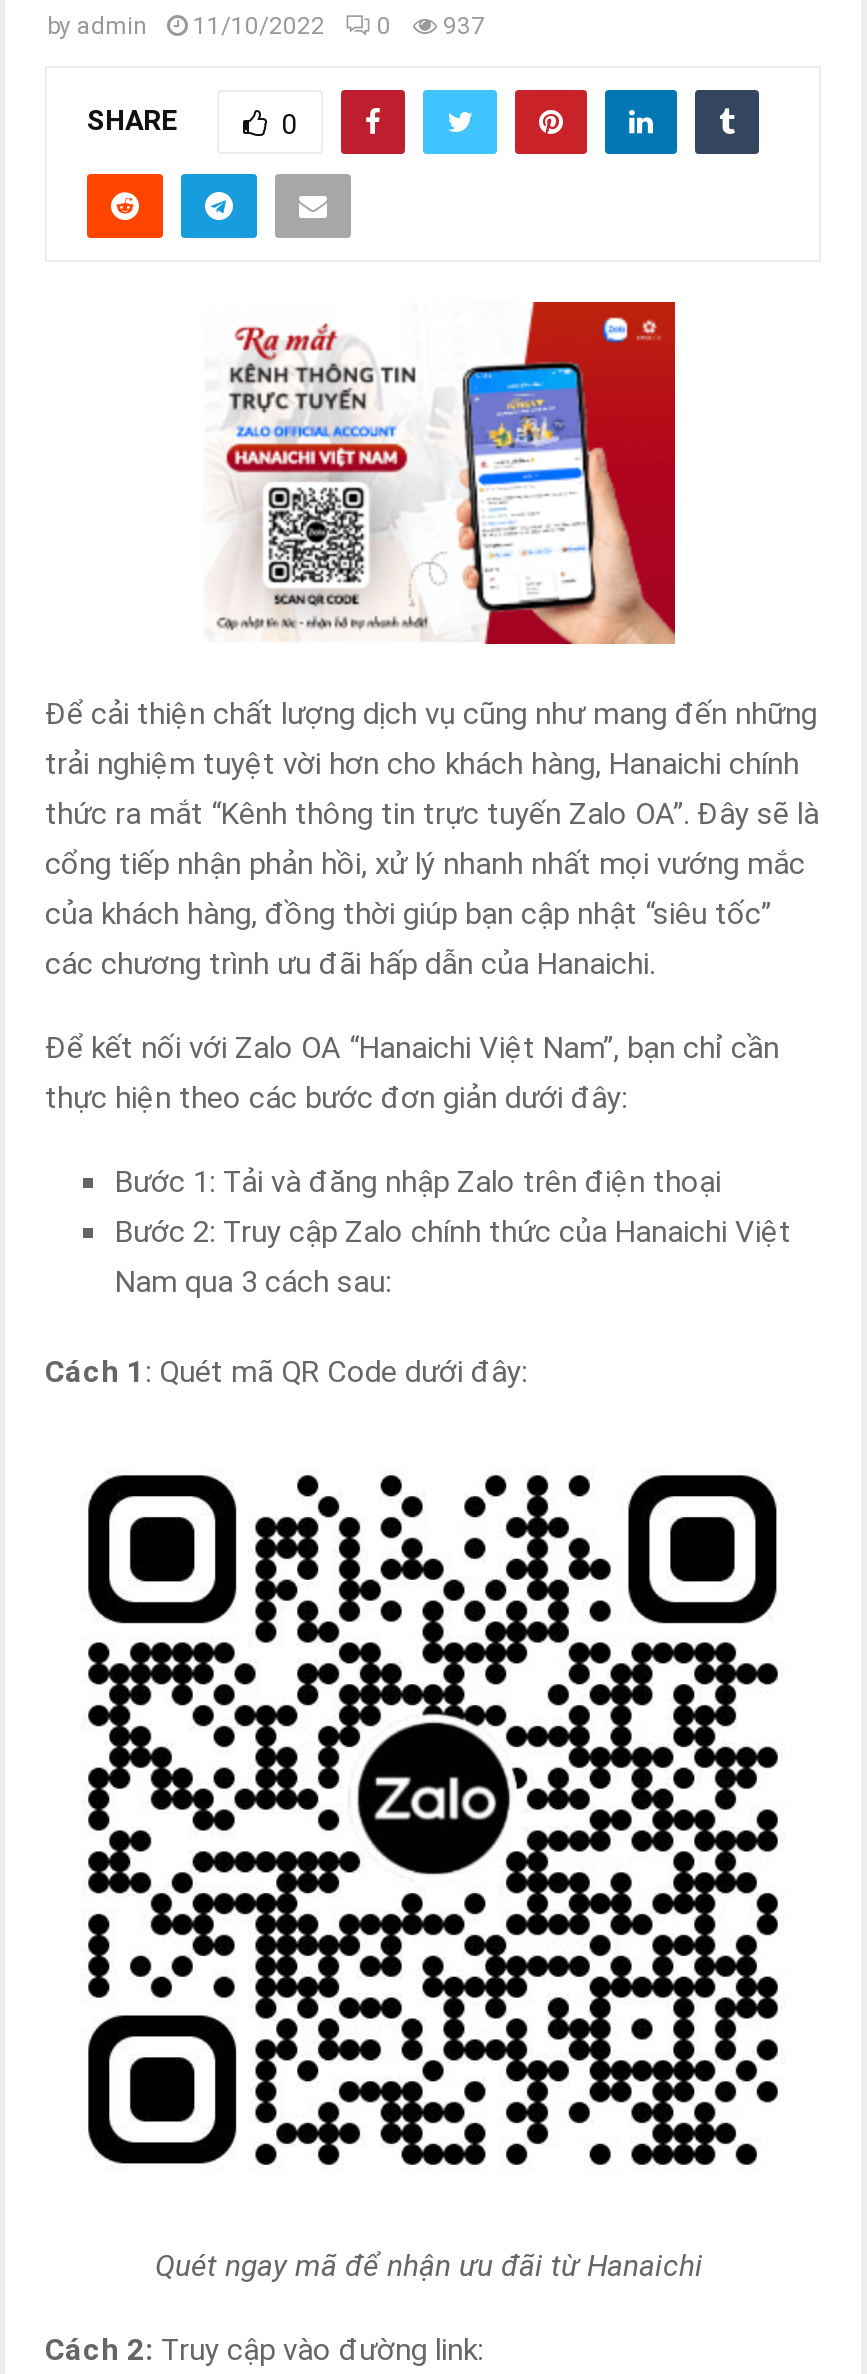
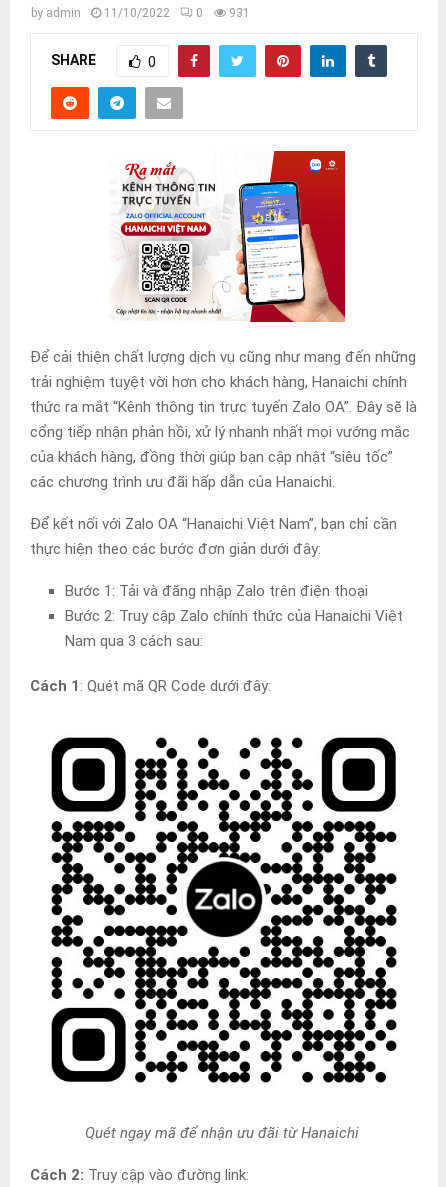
[47,12,485,40] by admin 11/10/2022 0 937 -> [31,6,250,20] by admin 11/10/2022 0 931

